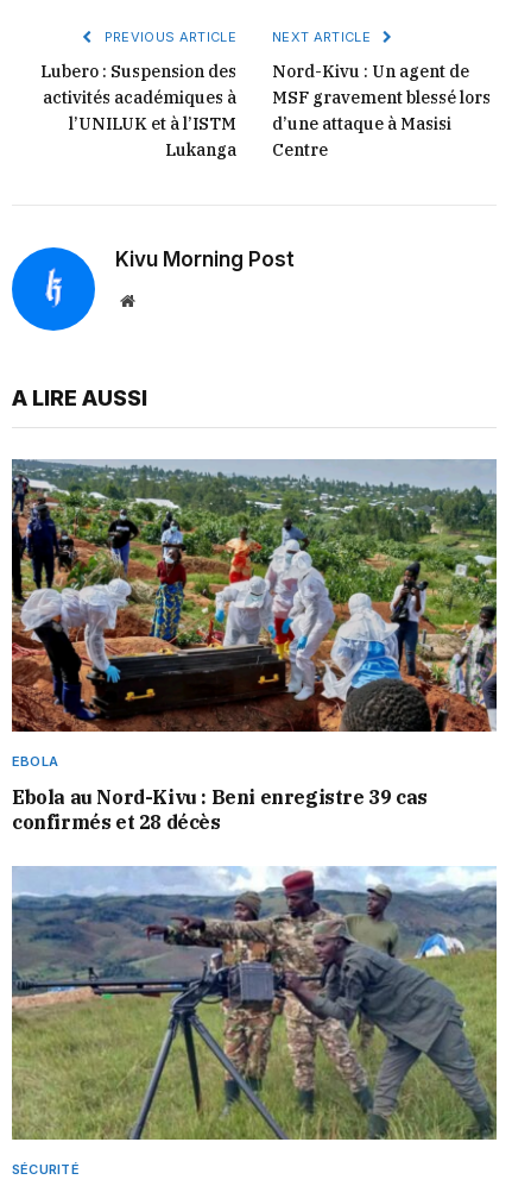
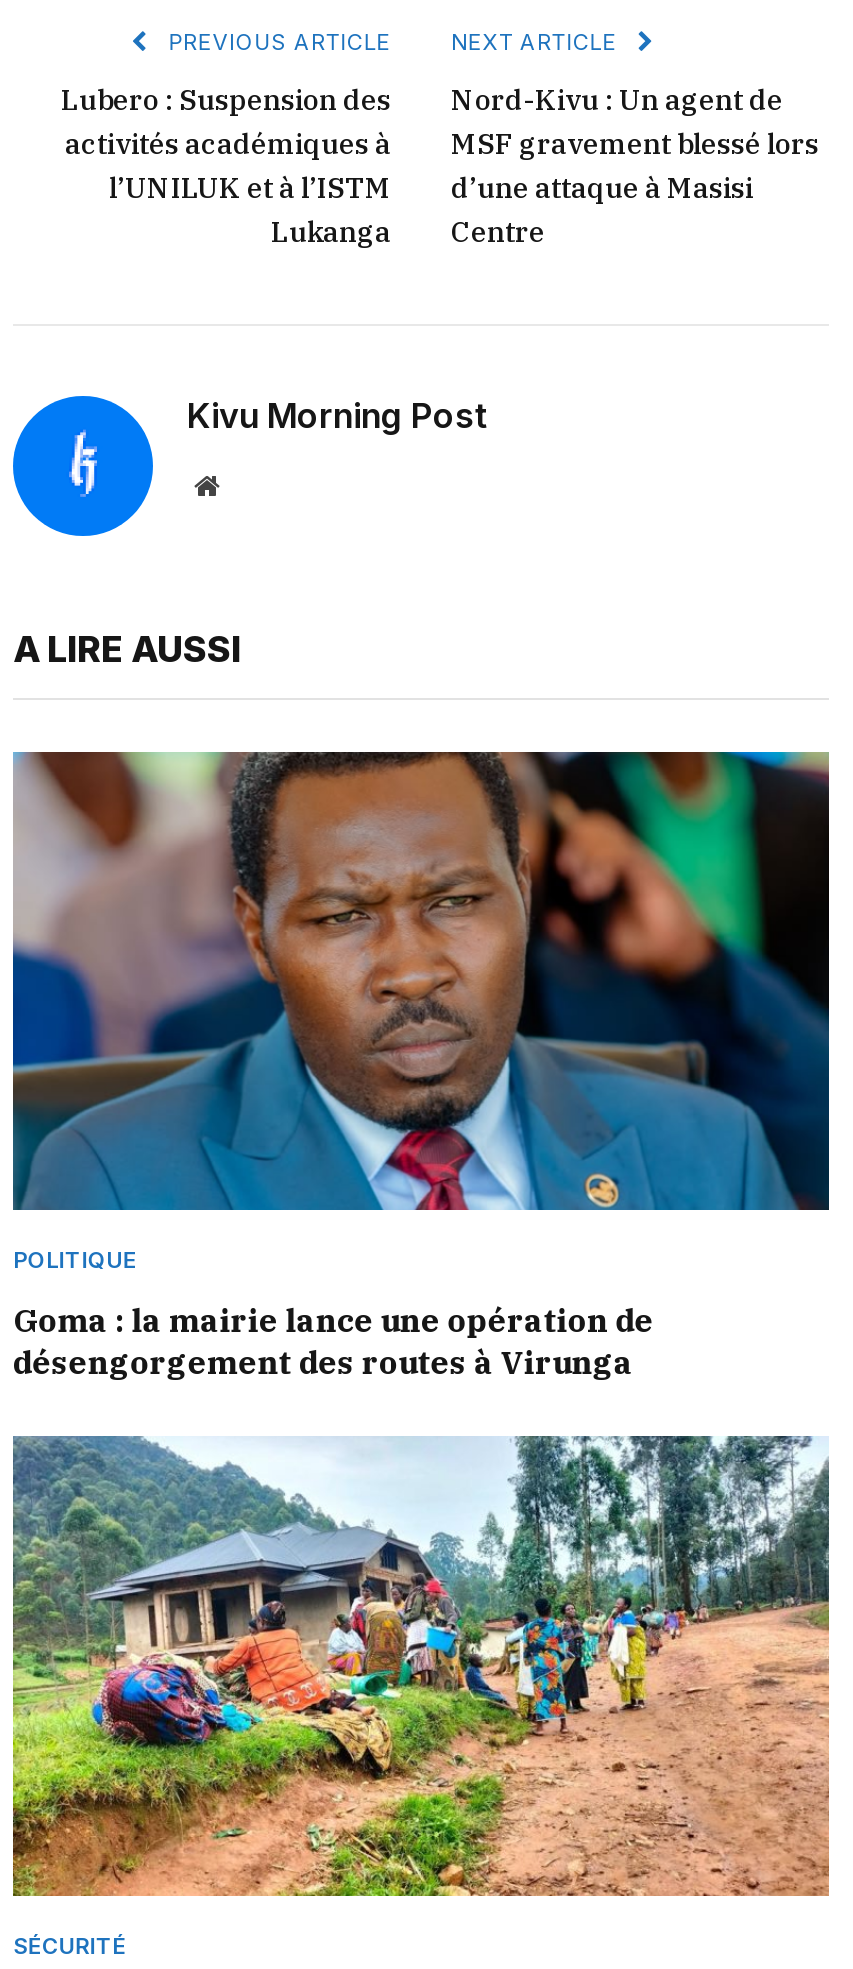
[11,459,498,770] [image] | EBOLA -> [11,750,831,1275] [image] | POLITIQUE
[12,786,427,834] Ebola au Nord-Kivu : Beni enregistre 39 cas | confirmés et 28 décès -> [13,1301,654,1383] Goma : la mairie lance une opération de | désengorgement des routes à Virunga
[12,866,498,1141] [image] -> [11,1434,831,1898] [image]

